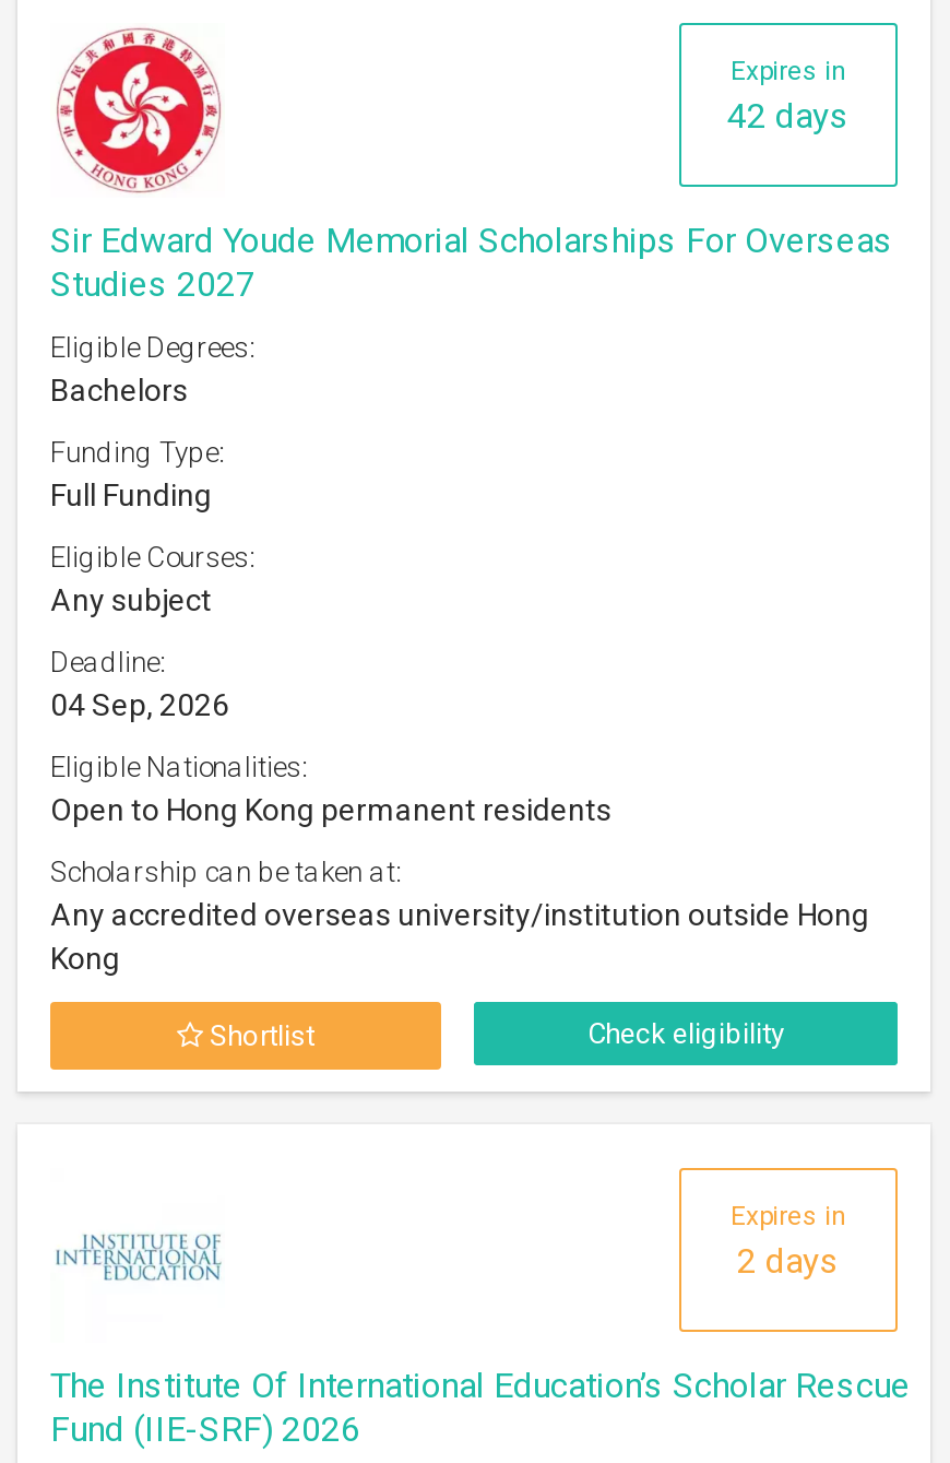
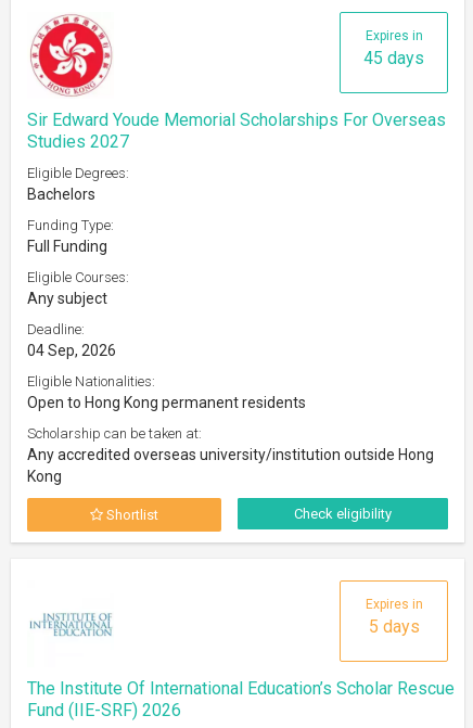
[727,95,850,137] 42 days -> [363,48,424,68] 45 days
[737,1240,840,1282] 2 days -> [368,616,419,637] 5 days

